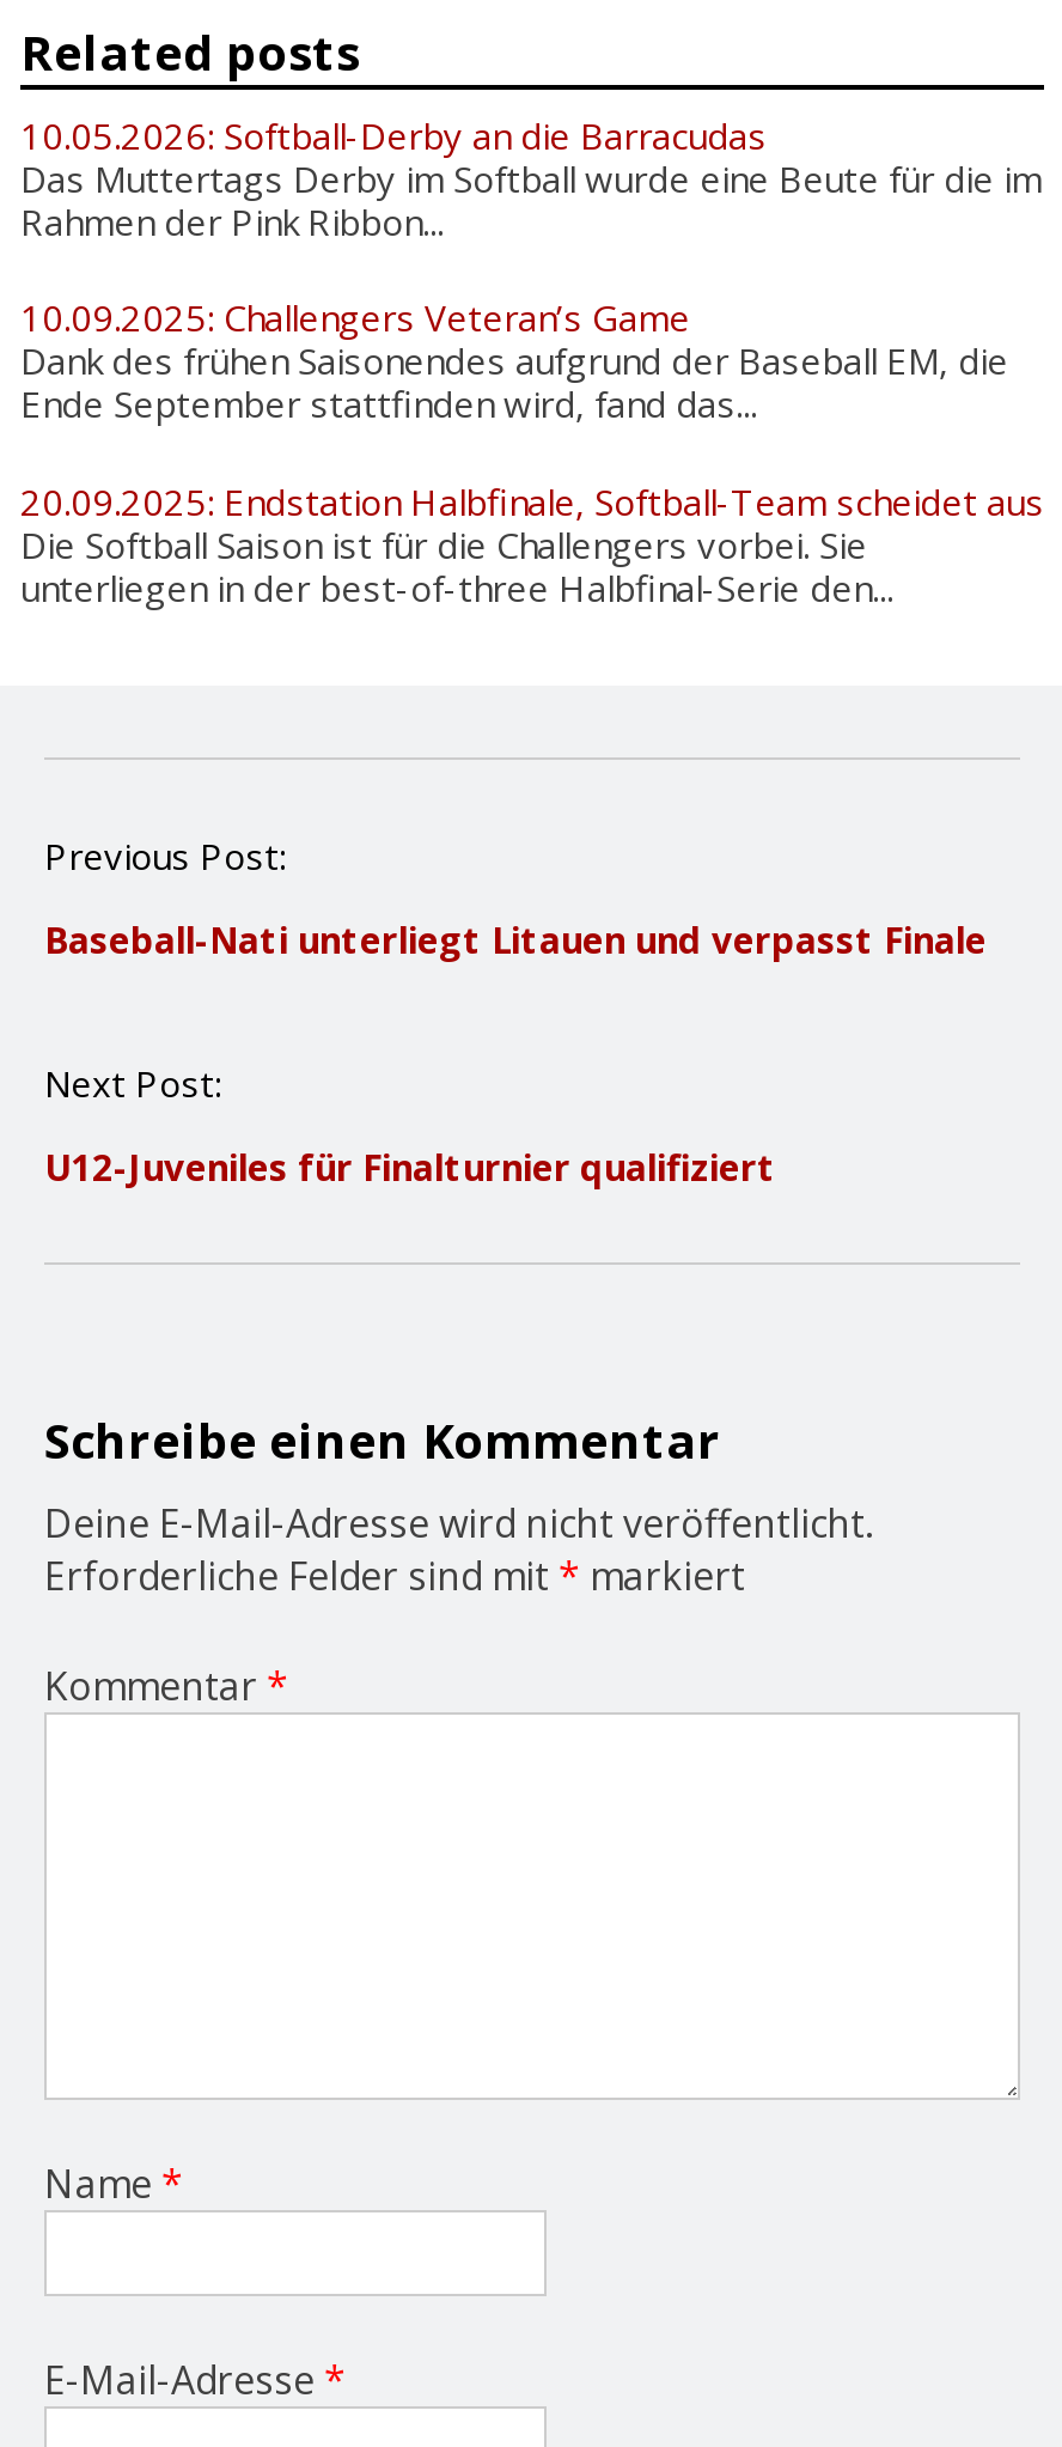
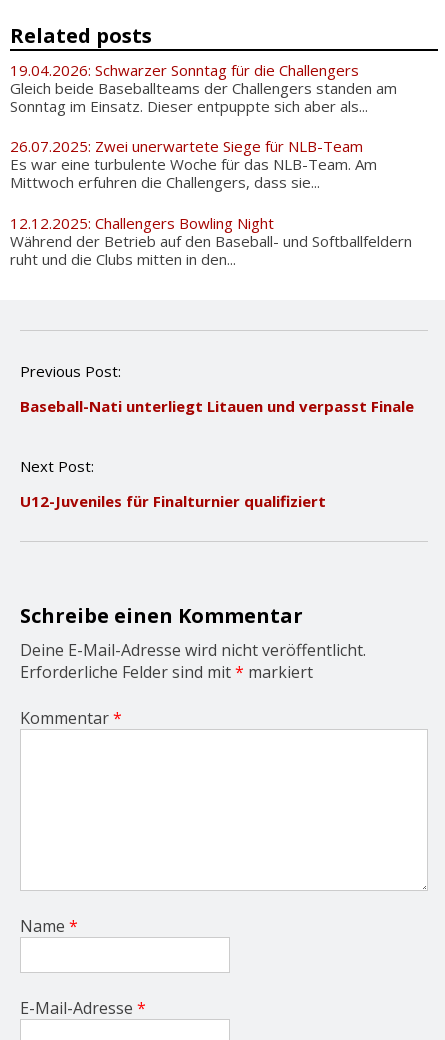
[20,110,1042,244] 10.05.2026: Softball-Derby an die Barracudas | Das Muttertags Derby im Softball wurde eine Beute für die im | Rahmen der Pink Ribbon... -> [10,59,397,115] 19.04.2026: Schwarzer Sonntag für die Challengers | Gleich beide Baseballteams der Challengers standen am | Sonntag im Einsatz. Dieser entpuppte sich aber als...
[20,293,1008,427] 10.09.2025: Challengers Veteran’s Game | Dank des frühen Saisonendes aufgrund der Baseball EM, die | Ende September stattfinden wird, fand das... -> [10,136,377,192] 26.07.2025: Zwei unerwartete Siege für NLB-Team | Es war eine turbulente Woche für das NLB-Team. Am | Mittwoch erfuhren die Challengers, dass sie...
[20,476,1044,610] 20.09.2025: Endstation Halbfinale, Softball-Team scheidet aus | Die Softball Saison ist für die Challengers vorbei. Sie | unterliegen in der best-of-three Halbfinal-Serie den... -> [10,212,412,268] 12.12.2025: Challengers Bowling Night | Während der Betrieb auf den Baseball- und Softballfeldern | ruht und die Clubs mitten in den...

